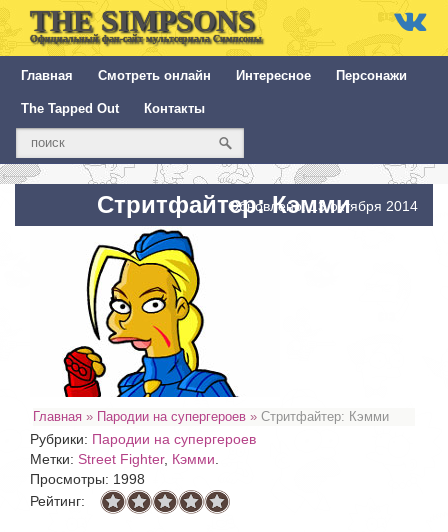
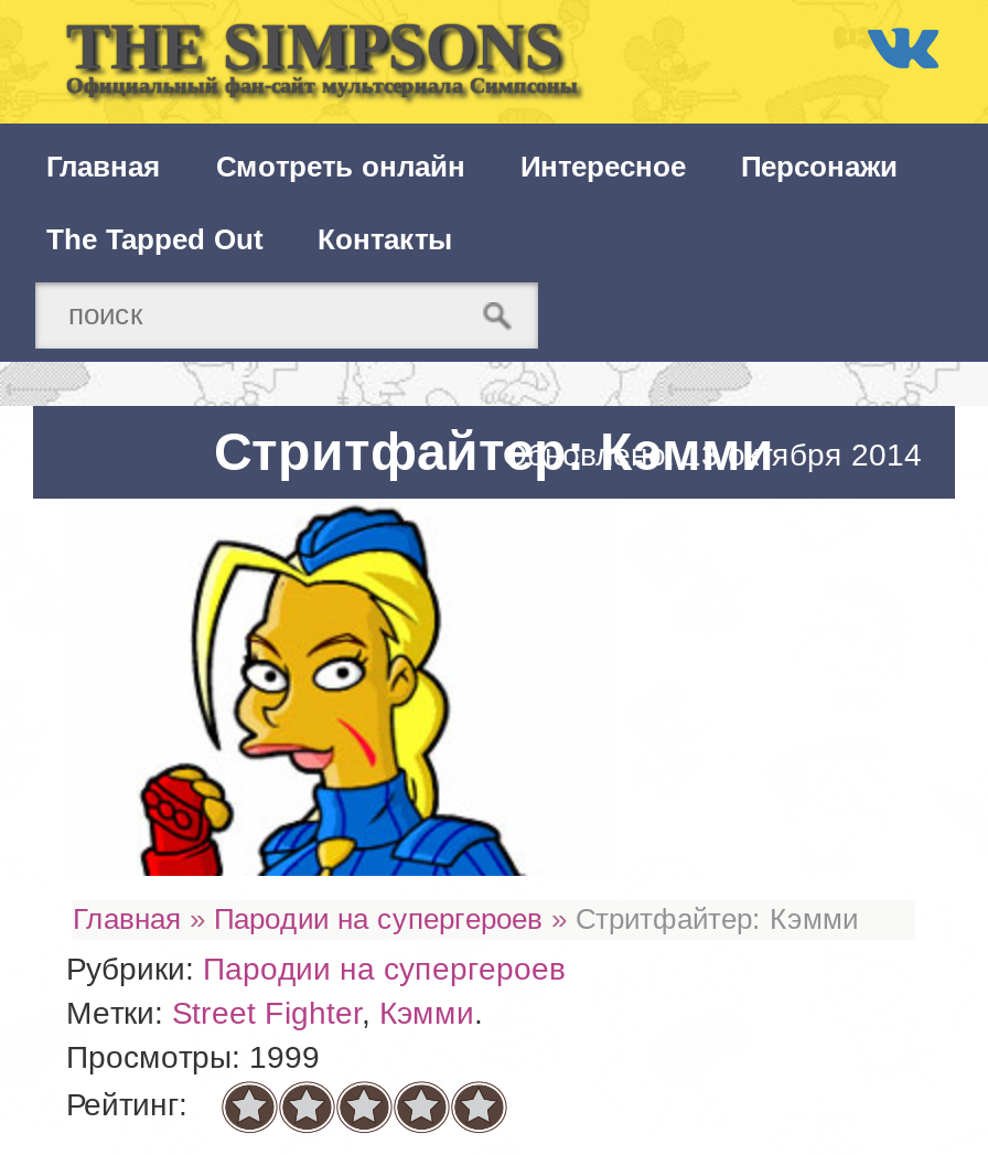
[30,471,145,487] Просмотры: 1998 -> [66,1039,320,1074] Просмотры: 1999

